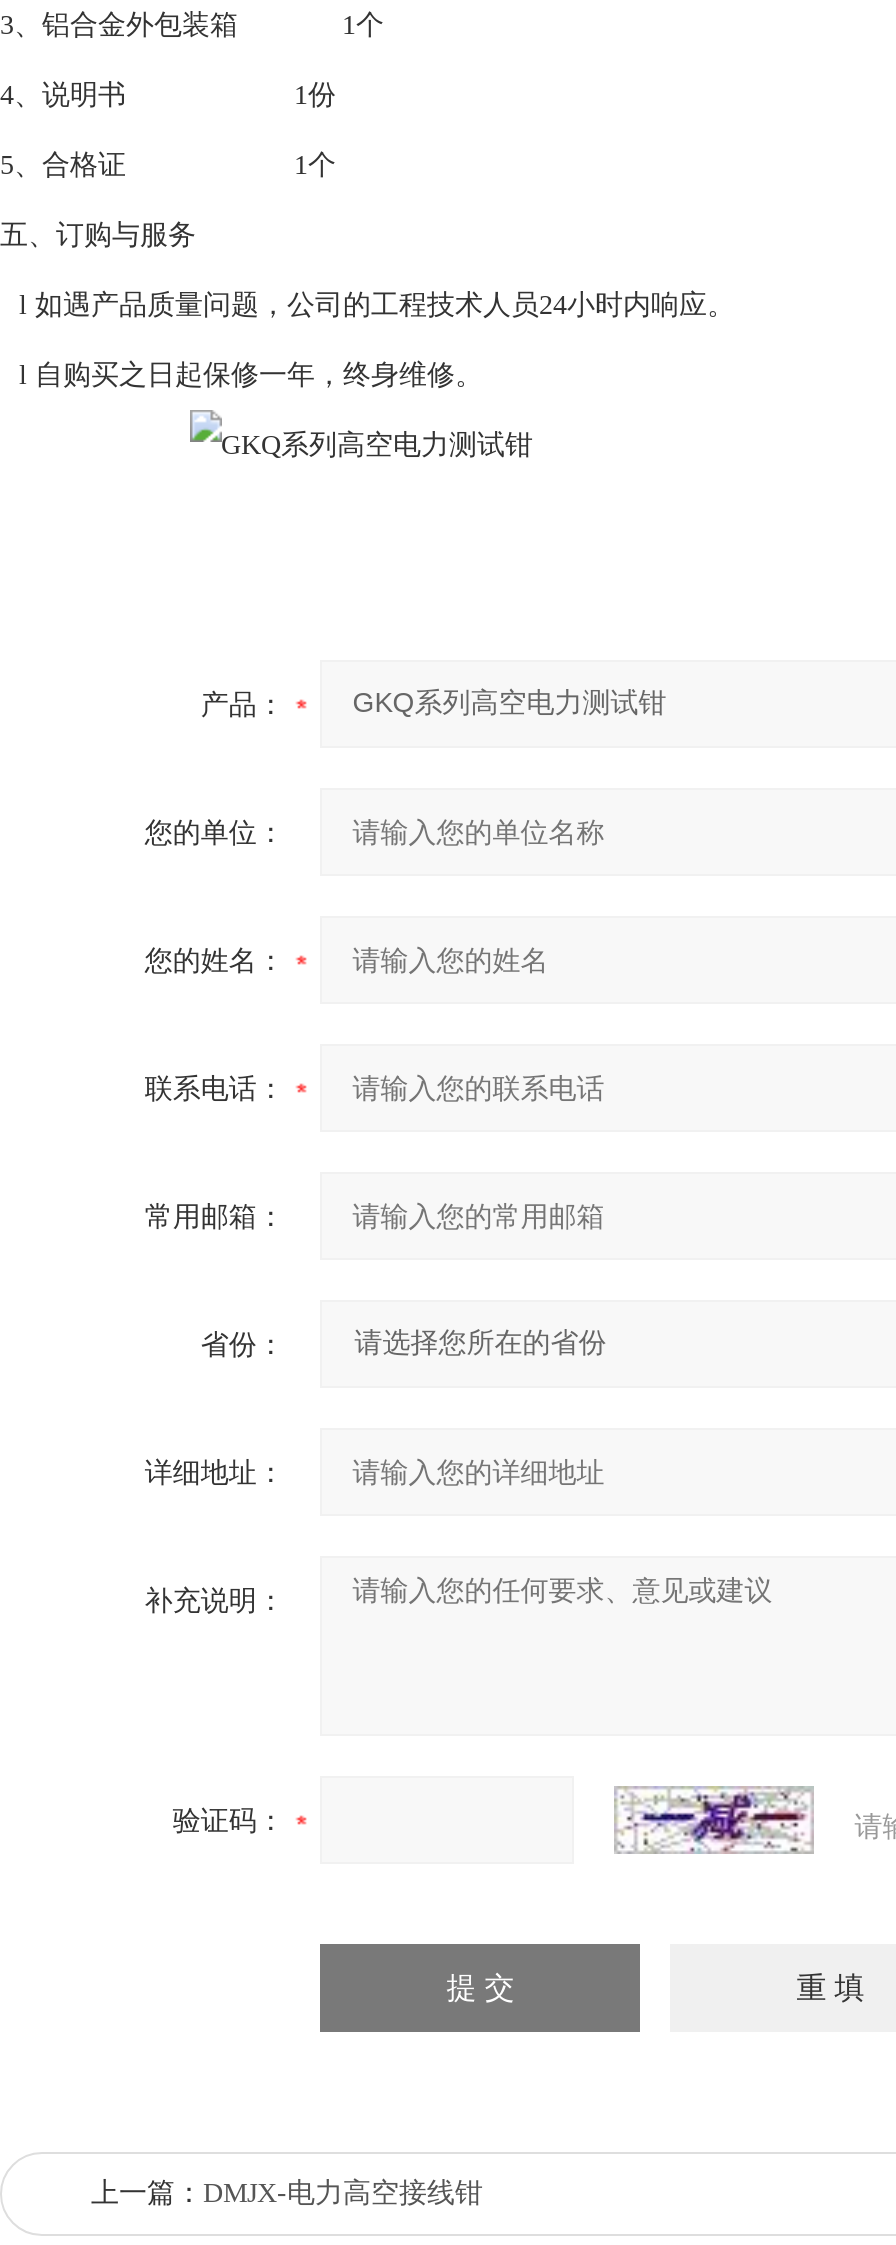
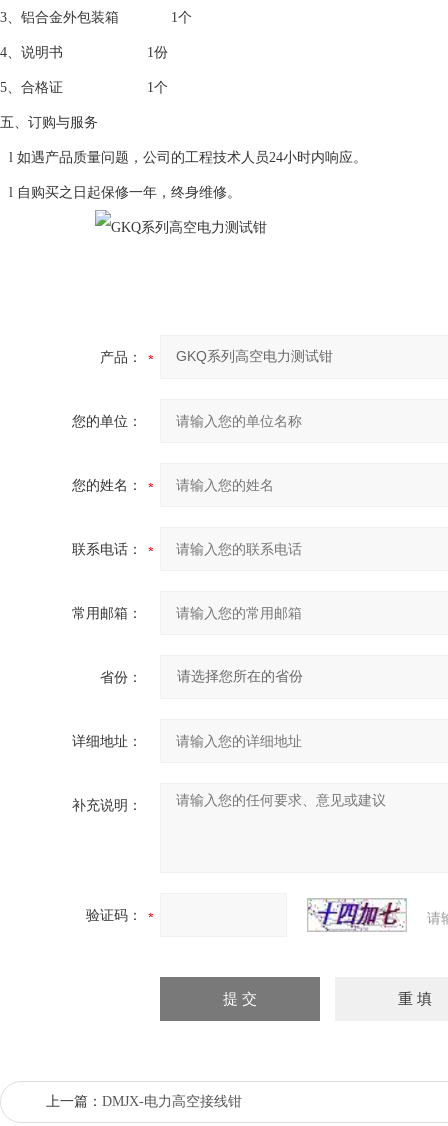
[614,1786,812,1854] [image] -> [307,898,405,932] [image]

